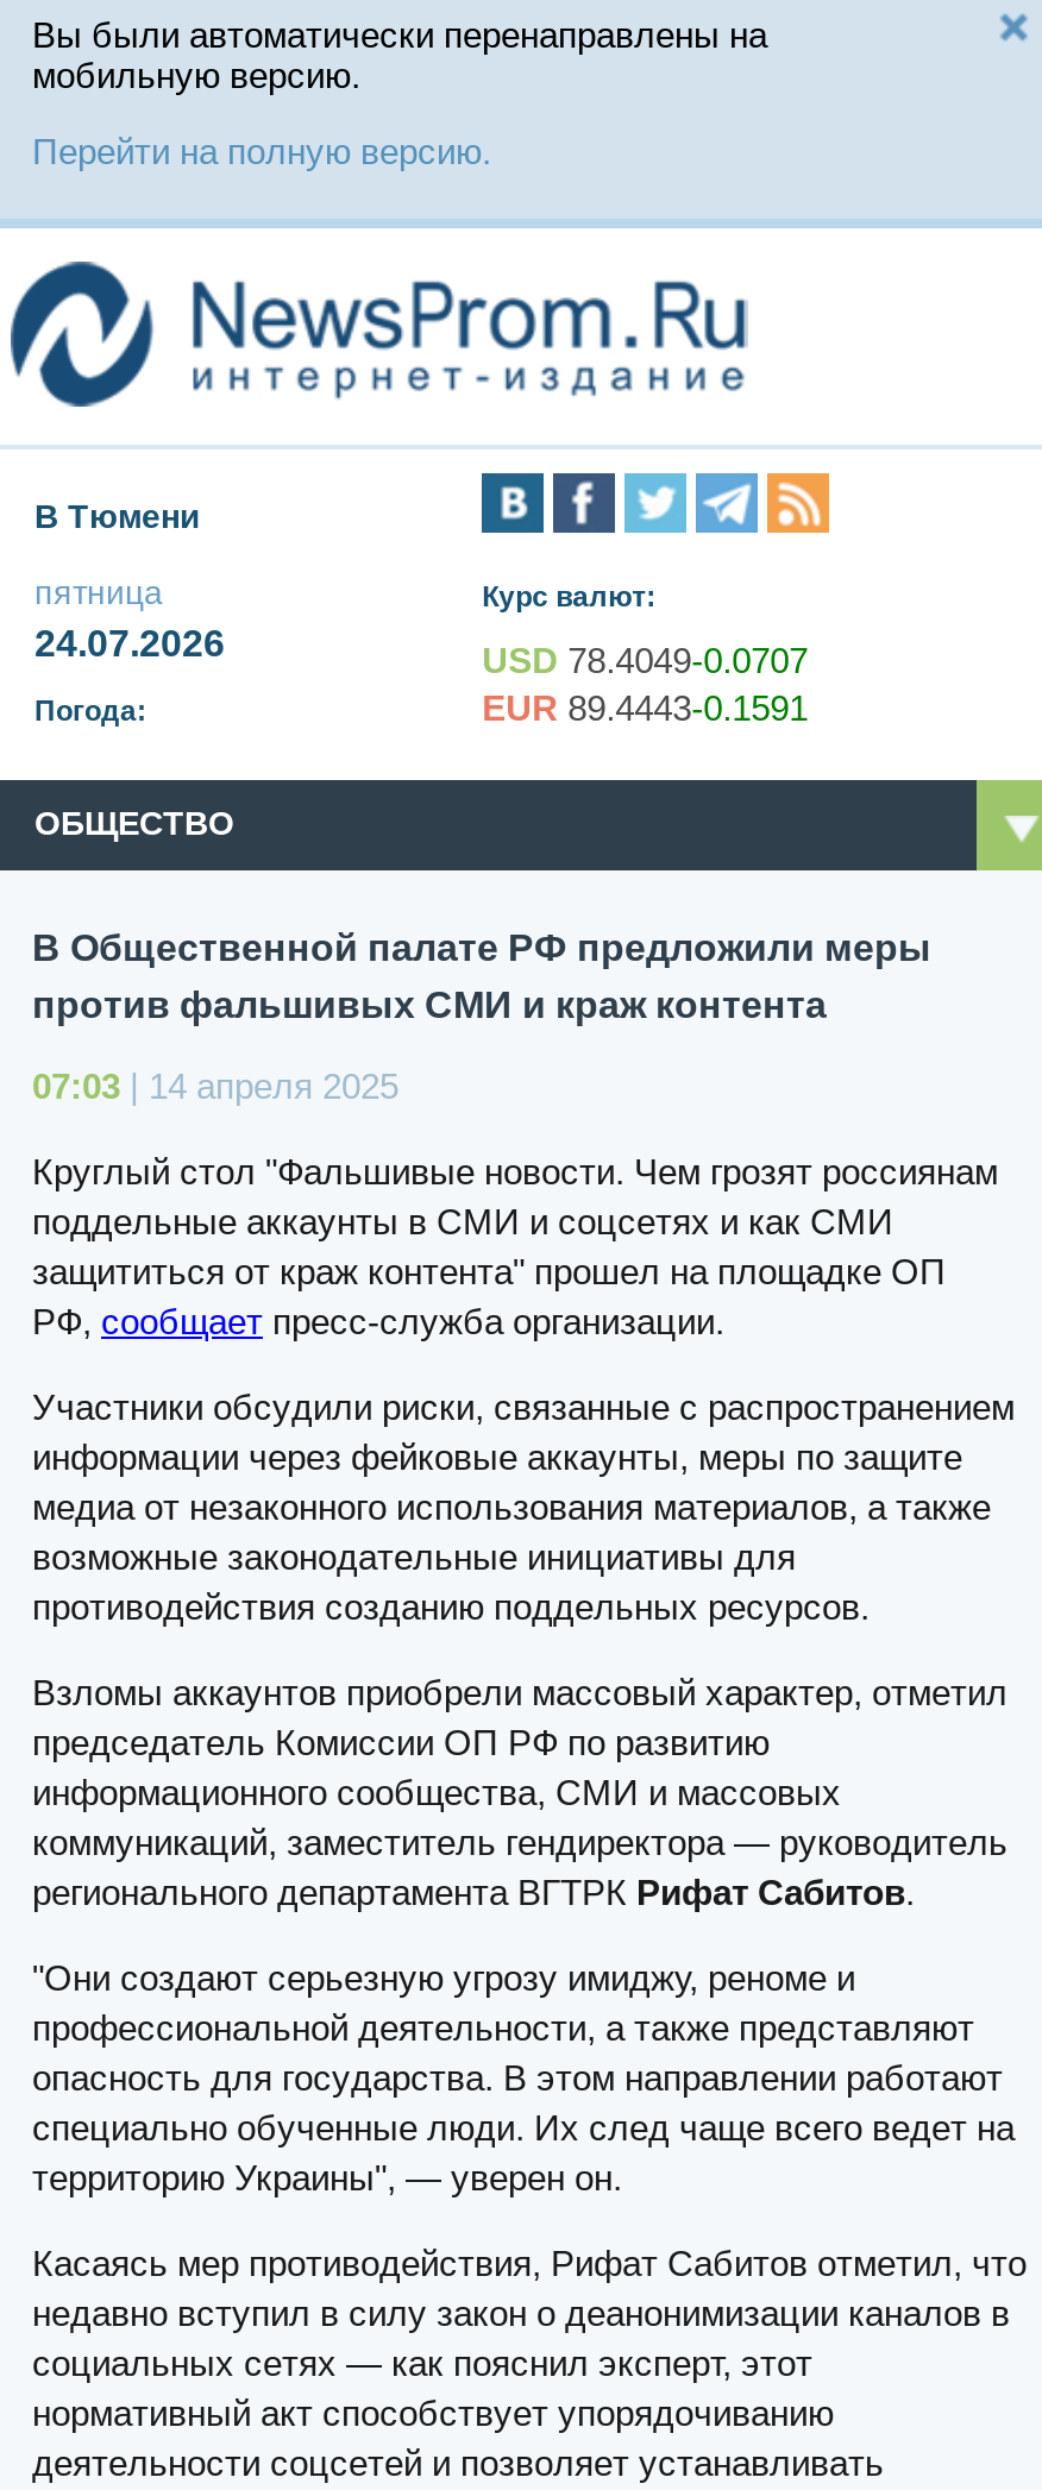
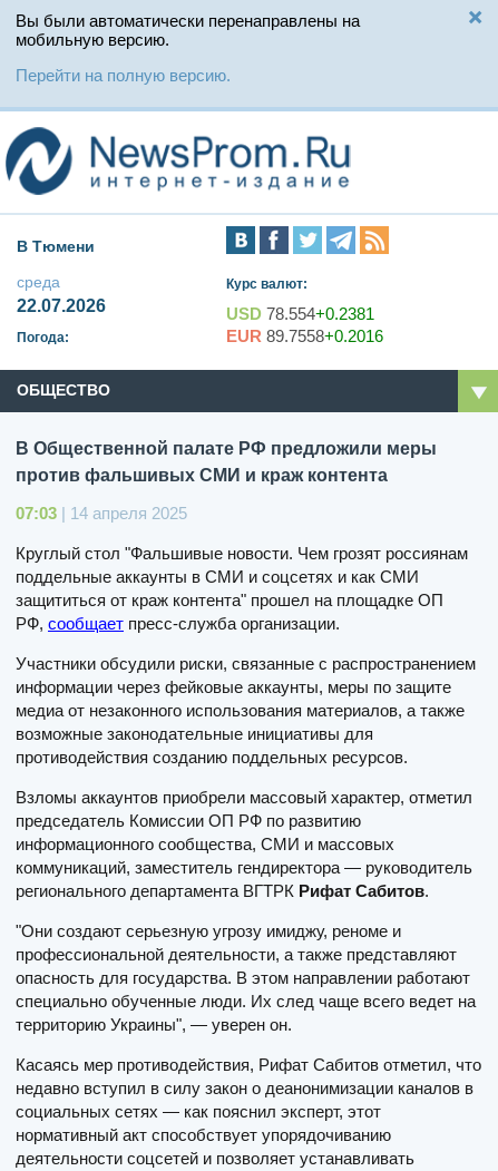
[34,574,225,664] пятница | 24.07.2026 -> [17,273,106,316] среда | 22.07.2026
[482,641,808,681] USD 78.4049-0.0707 -> [226,305,374,324] USD 78.554+0.2381
[482,688,808,729] EUR 89.4443-0.1591 -> [226,327,383,346] EUR 89.7558+0.2016

